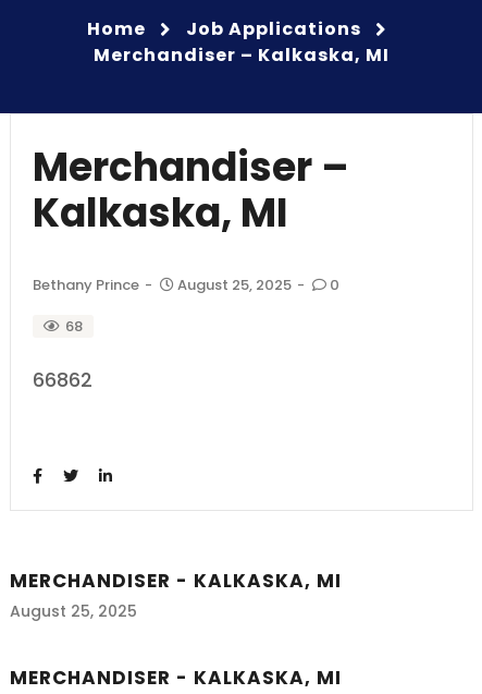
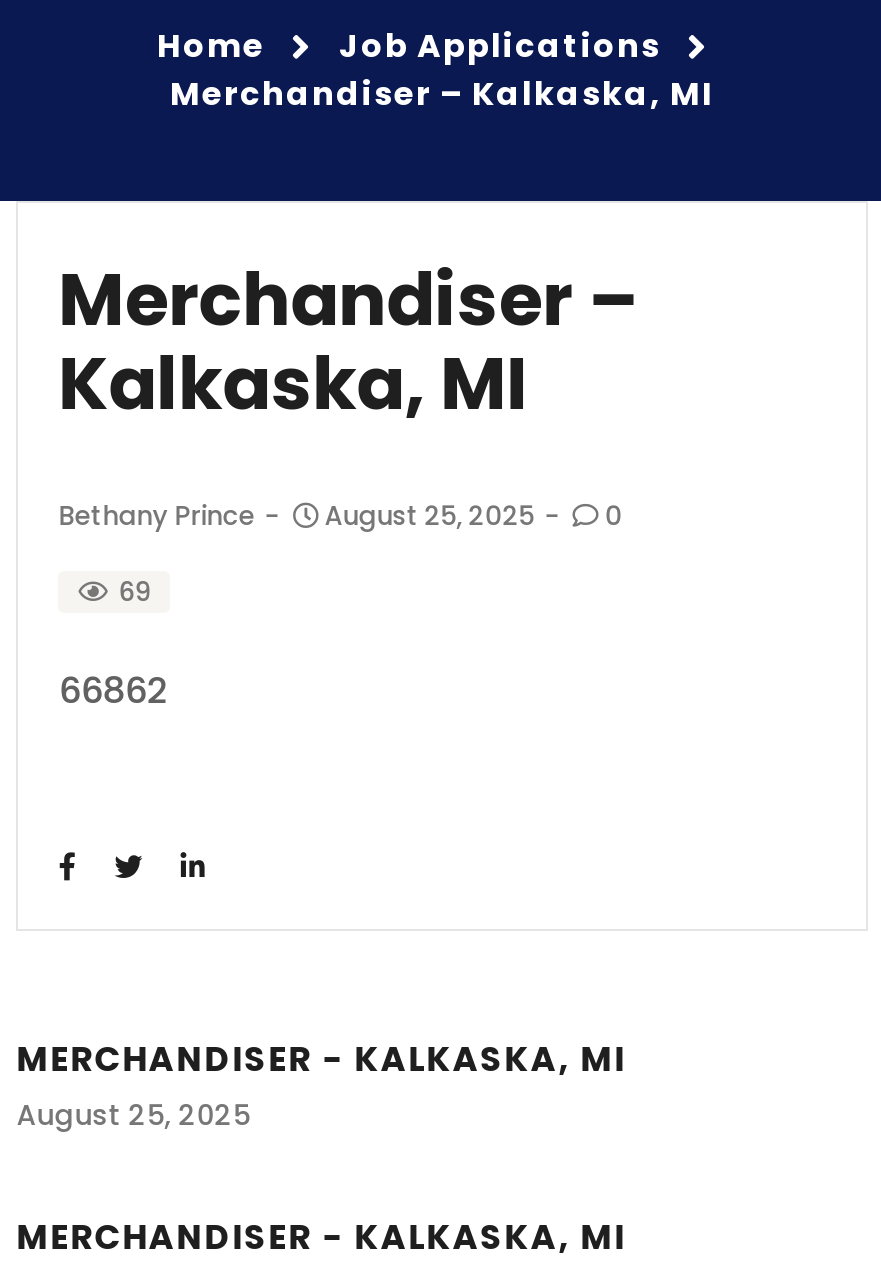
[65,316,83,337] 68 -> [118,573,150,611] 69

